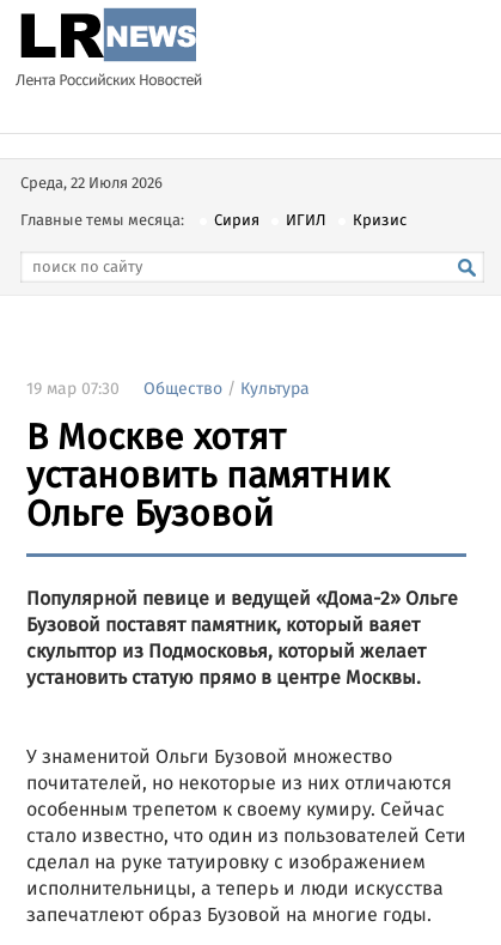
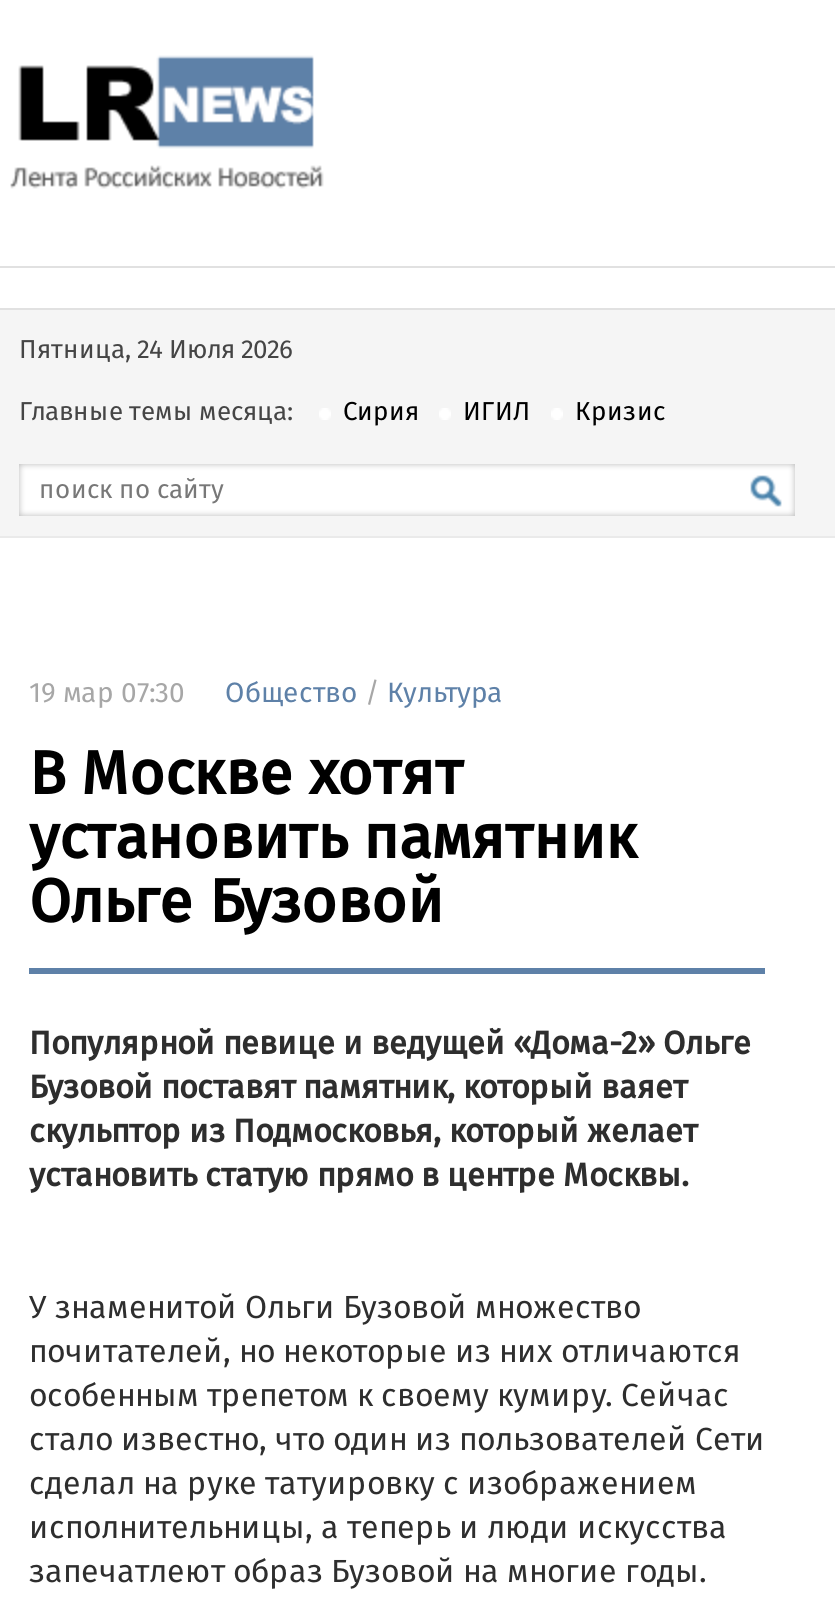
[20,171,163,196] Среда, 22 Июля 2026 -> [19,330,293,372] Пятница, 24 Июля 2026

